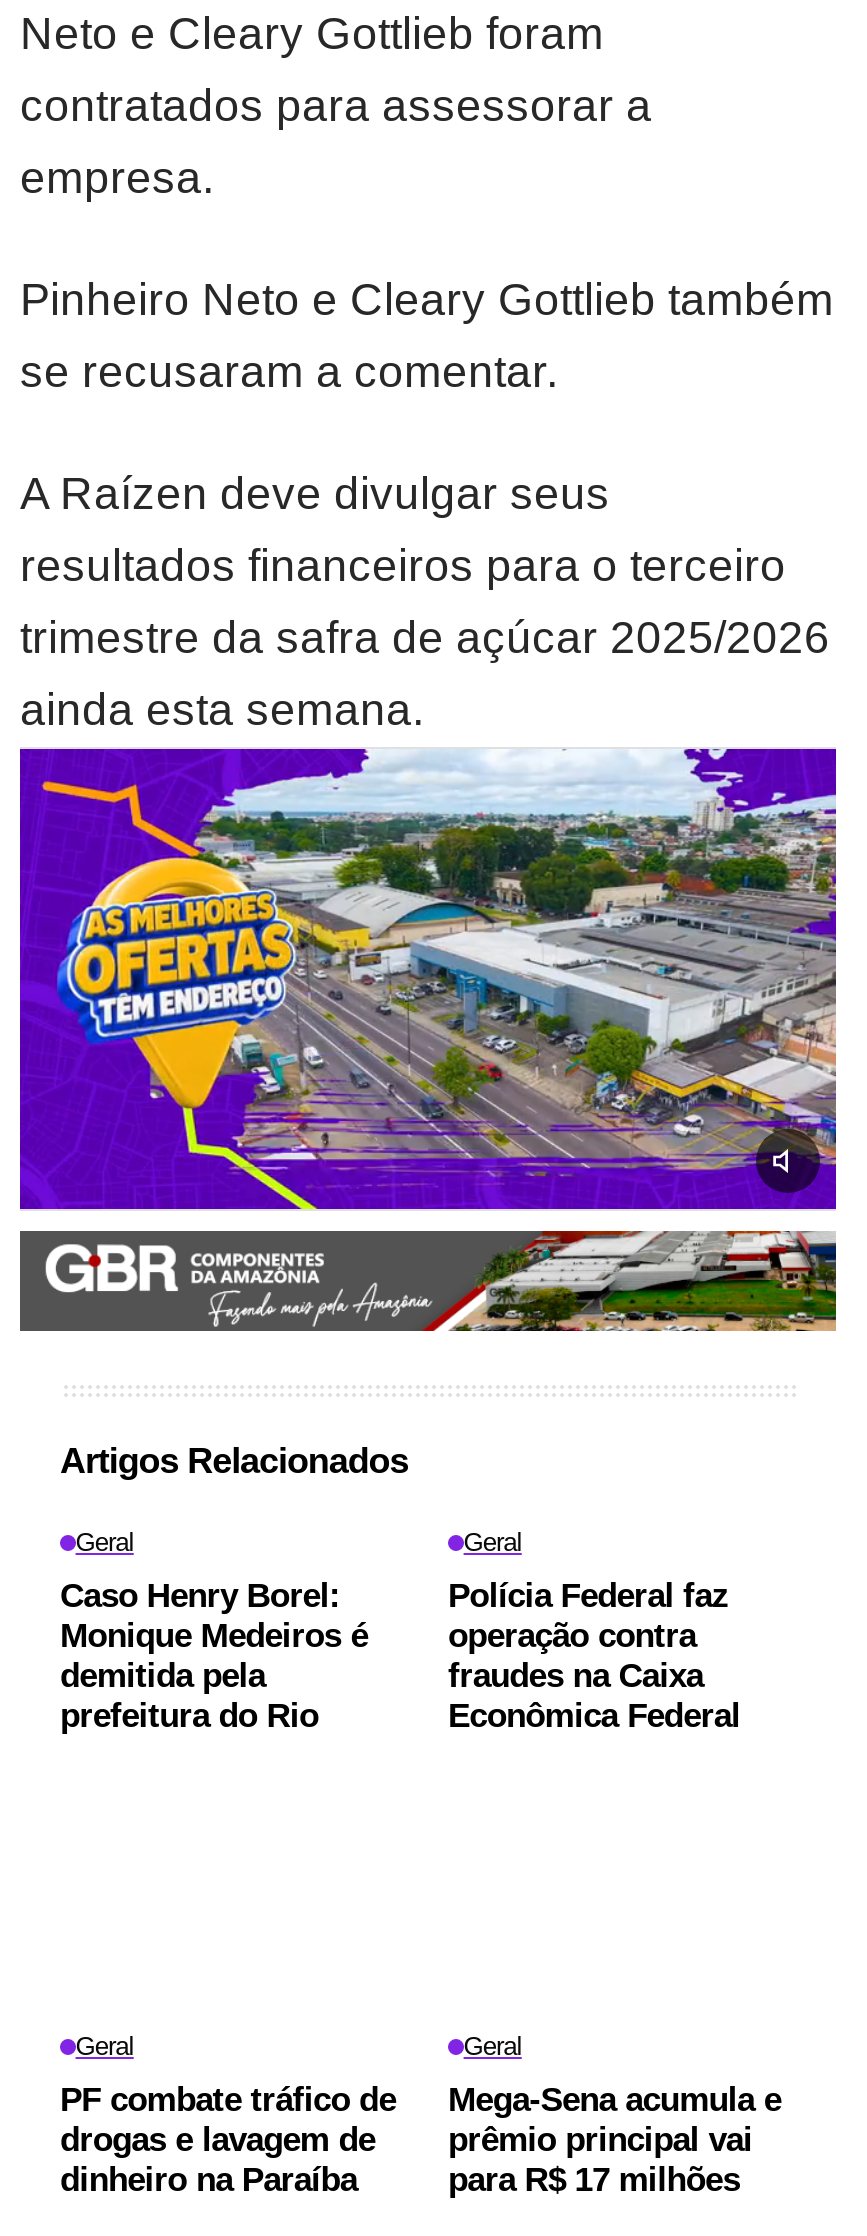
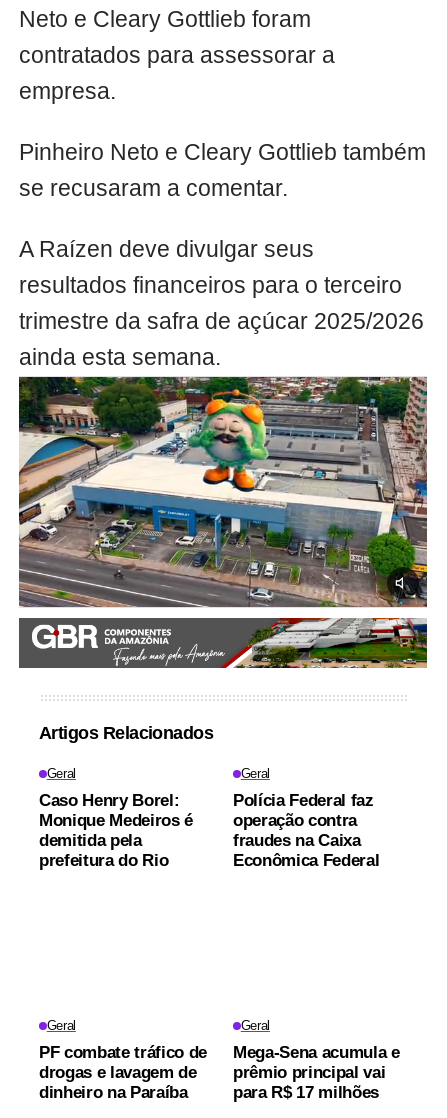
[18,747,838,1211] [image] -> [18,376,428,608] [image]

